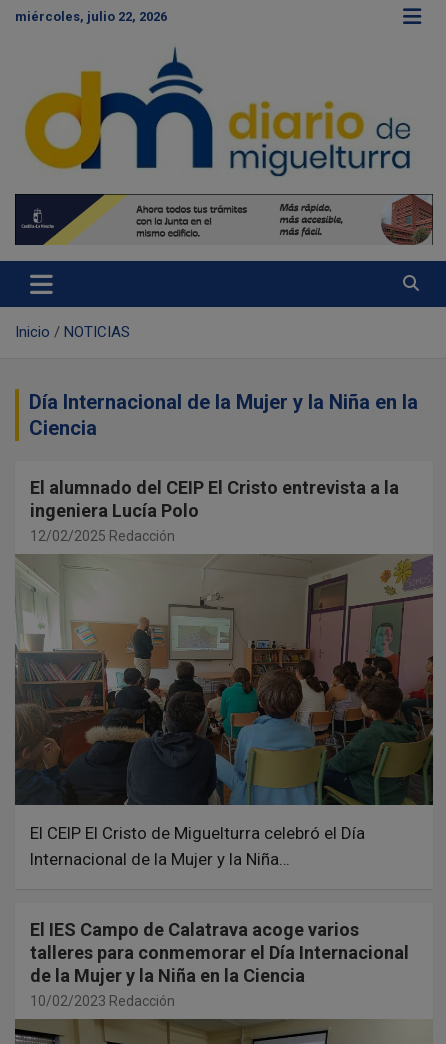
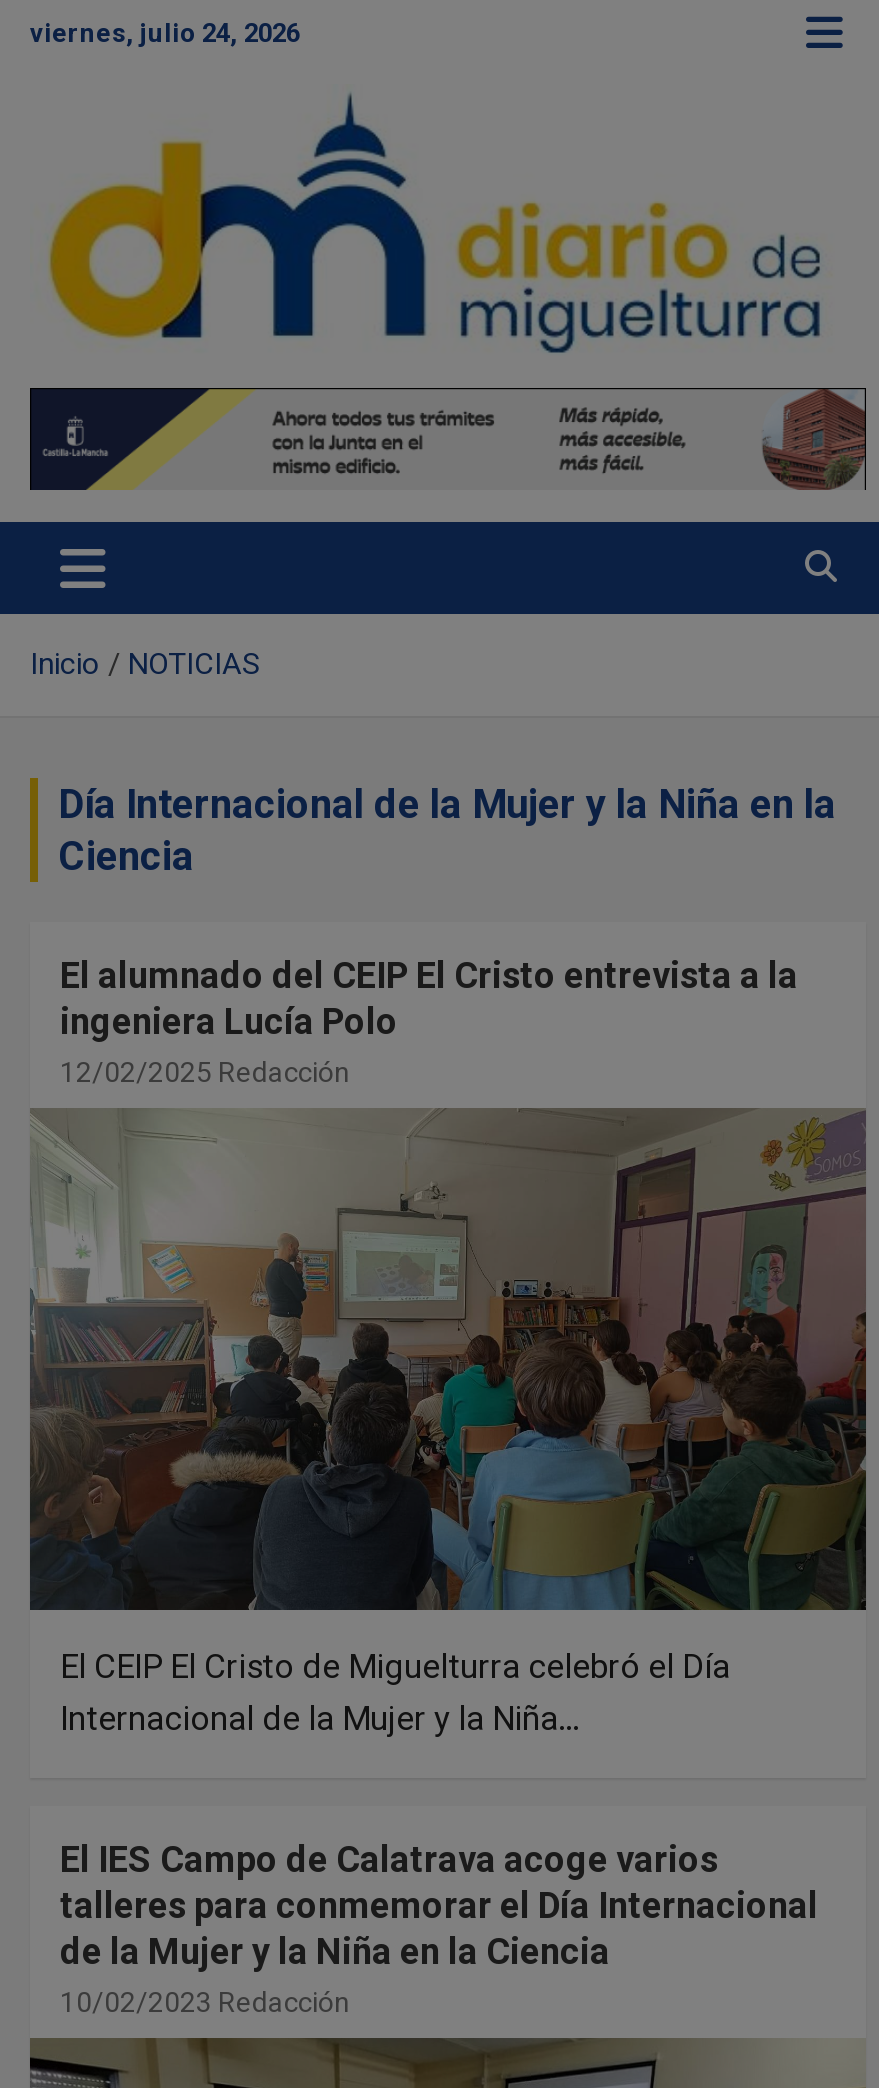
[15,9,167,24] miércoles, julio 22, 2026 -> [30,18,300,48] viernes, julio 24, 2026

